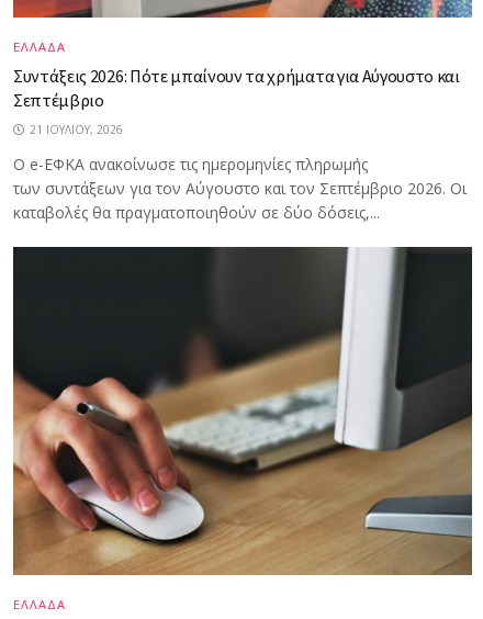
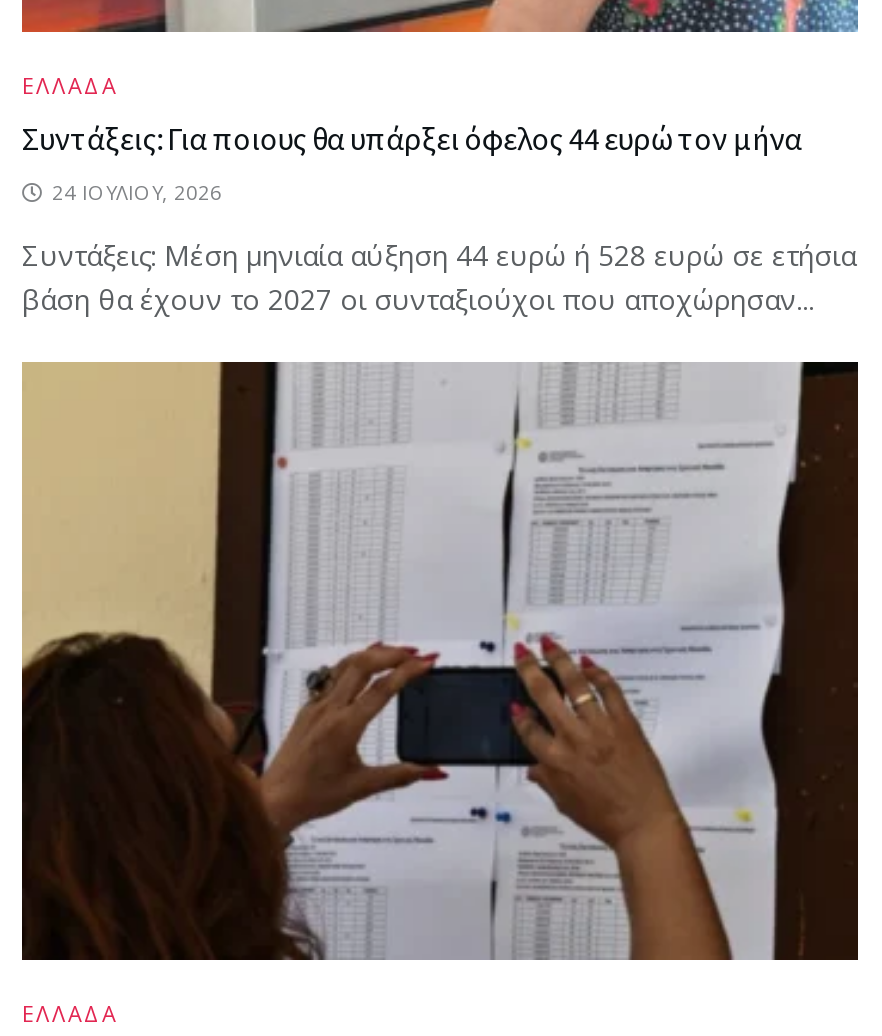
[13,65,460,111] Συντάξεις 2026: Πότε μπαίνουν τα χρήματα για Αύγουστο και | Σεπτέμβριο -> [22,118,802,158] Συντάξεις: Για ποιους θα υπάρξει όφελος 44 ευρώ τον μήνα
[26,122,123,137] 21 ΙΟΥΛΊΟΥ, 2026 -> [46,178,222,206] 24 ΙΟΥΛΊΟΥ, 2026
[13,154,467,223] Ο e-ΕΦΚΑ ανακοίνωσε τις ημερομηνίες πληρωμής | των συντάξεων για τον Αύγουστο και τον Σεπτέμβριο 2026. Οι | καταβολές θα πραγματοποιηθούν σε δύο δόσεις,... -> [22,236,856,318] Συντάξεις: Μέση μηνιαία αύξηση 44 ευρώ ή 528 ευρώ σε ετήσια | βάση θα έχουν το 2027 οι συνταξιούχοι που αποχώρησαν...
[12,246,473,576] [image] -> [20,378,860,962] [image]

